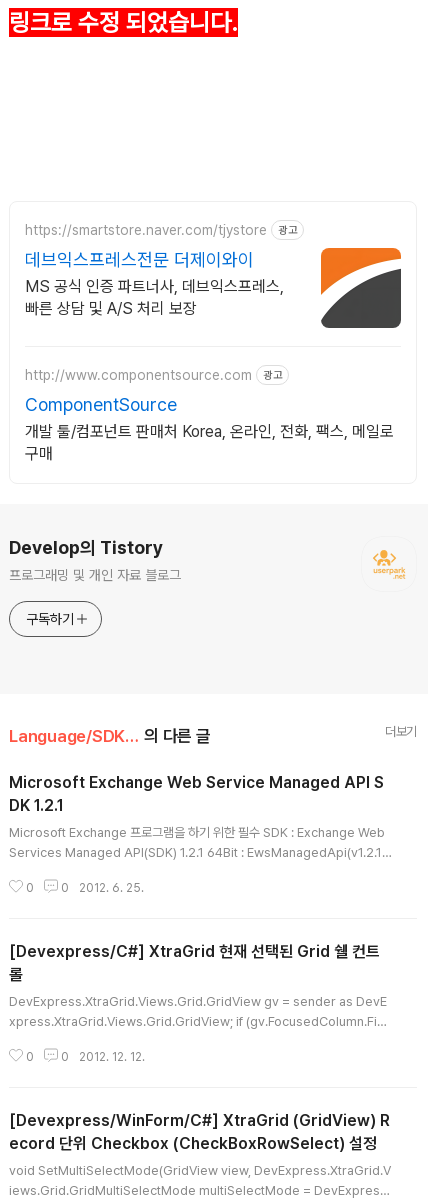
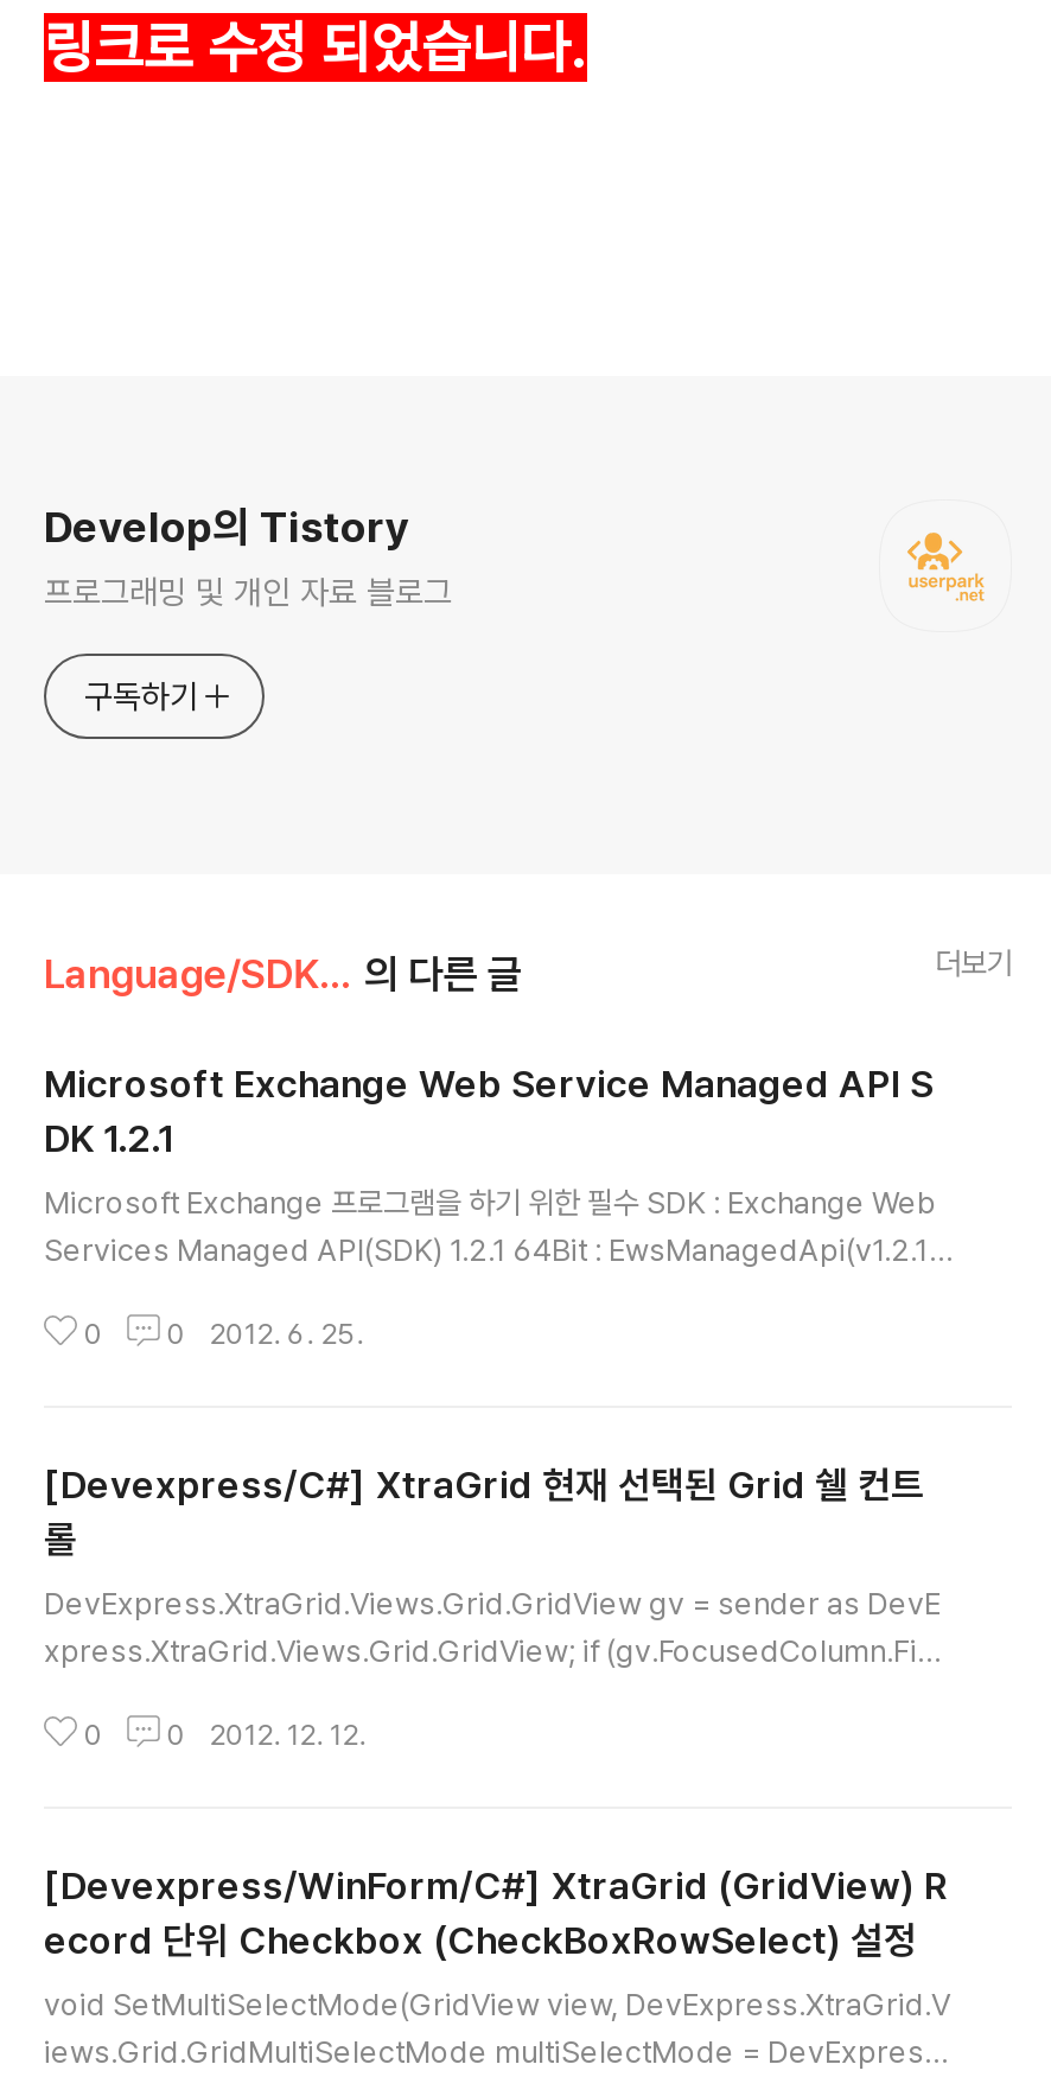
[25,221,402,329] [image] | https://smartstore.naver.com/tjystore | 광고 | 데브익스프레스전문 더제이와이 | MS 공식 인증 파트너사, 데브익스프레스, | 빠른 상담 및 A/S 처리 보장 -> none
[25,366,394,463] http://www.componentsource.com | 광고 | ComponentSource | 개발 툴/컴포넌트 판매처 Korea, 온라인, 전화, 팩스, 메일로 | 구매 -> none

